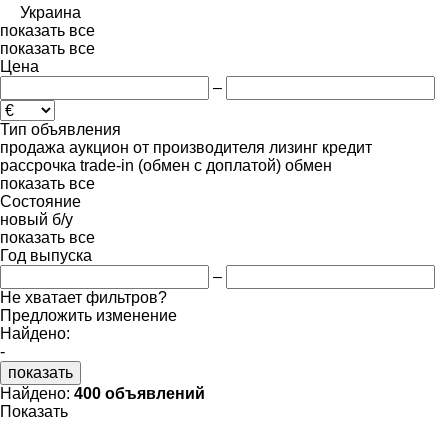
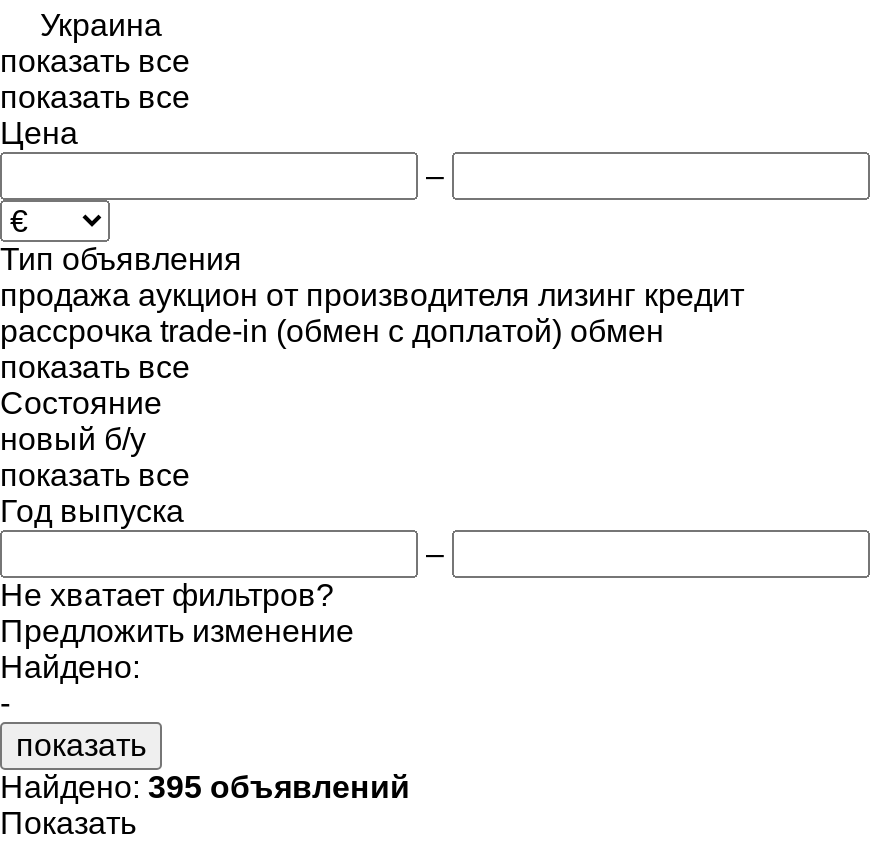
[0,385,205,402] Найдено:400 объявлений -> [0,770,410,804] Найдено:395 объявлений

